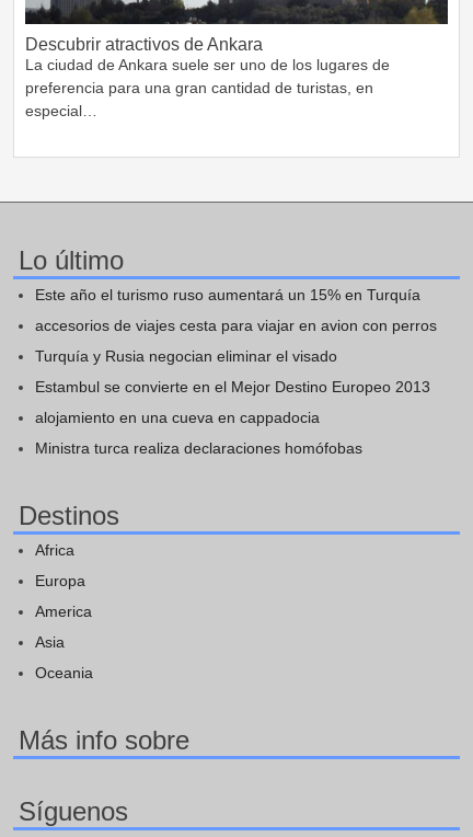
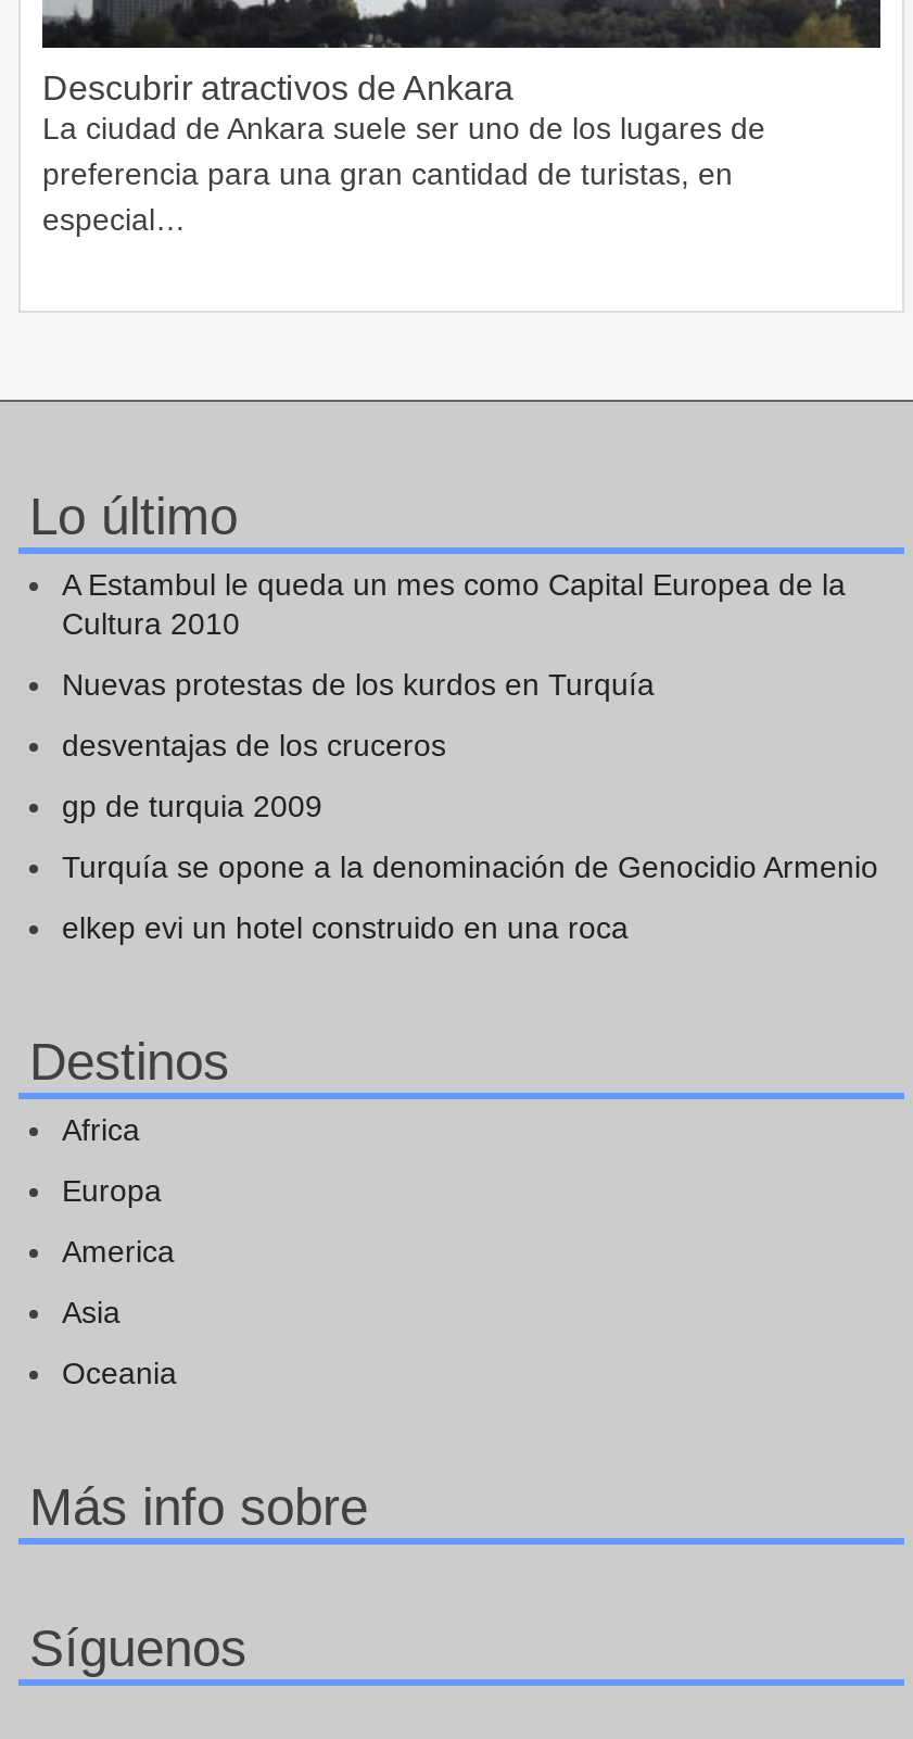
[35,286,420,303] Este año el turismo ruso aumentará un 15% en Turquía -> [62,567,846,641] A Estambul le queda un mes como Capital Europea de la | Cultura 2010
[35,317,437,334] accesorios de viajes cesta para viajar en avion con perros -> [62,667,655,702] Nuevas protestas de los kurdos en Turquía
[35,347,337,365] Turquía y Rusia negocian eliminar el visado -> [62,728,446,763] desventajas de los cruceros
[35,378,430,395] Estambul se convierte en el Mejor Destino Europeo 2013 -> [62,789,322,823] gp de turquia 2009
[35,409,320,426] alojamiento en una cueva en cappadocia -> [62,849,878,884] Turquía se opone a la denominación de Genocidio Armenio
[35,439,362,457] Ministra turca realiza declaraciones homófobas -> [62,910,629,945] elkep evi un hotel construido en una roca

